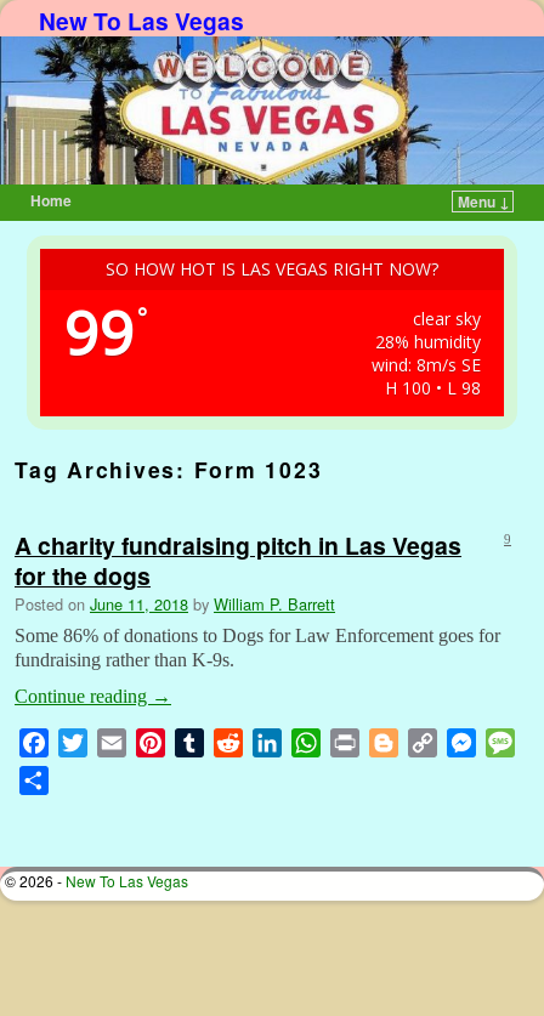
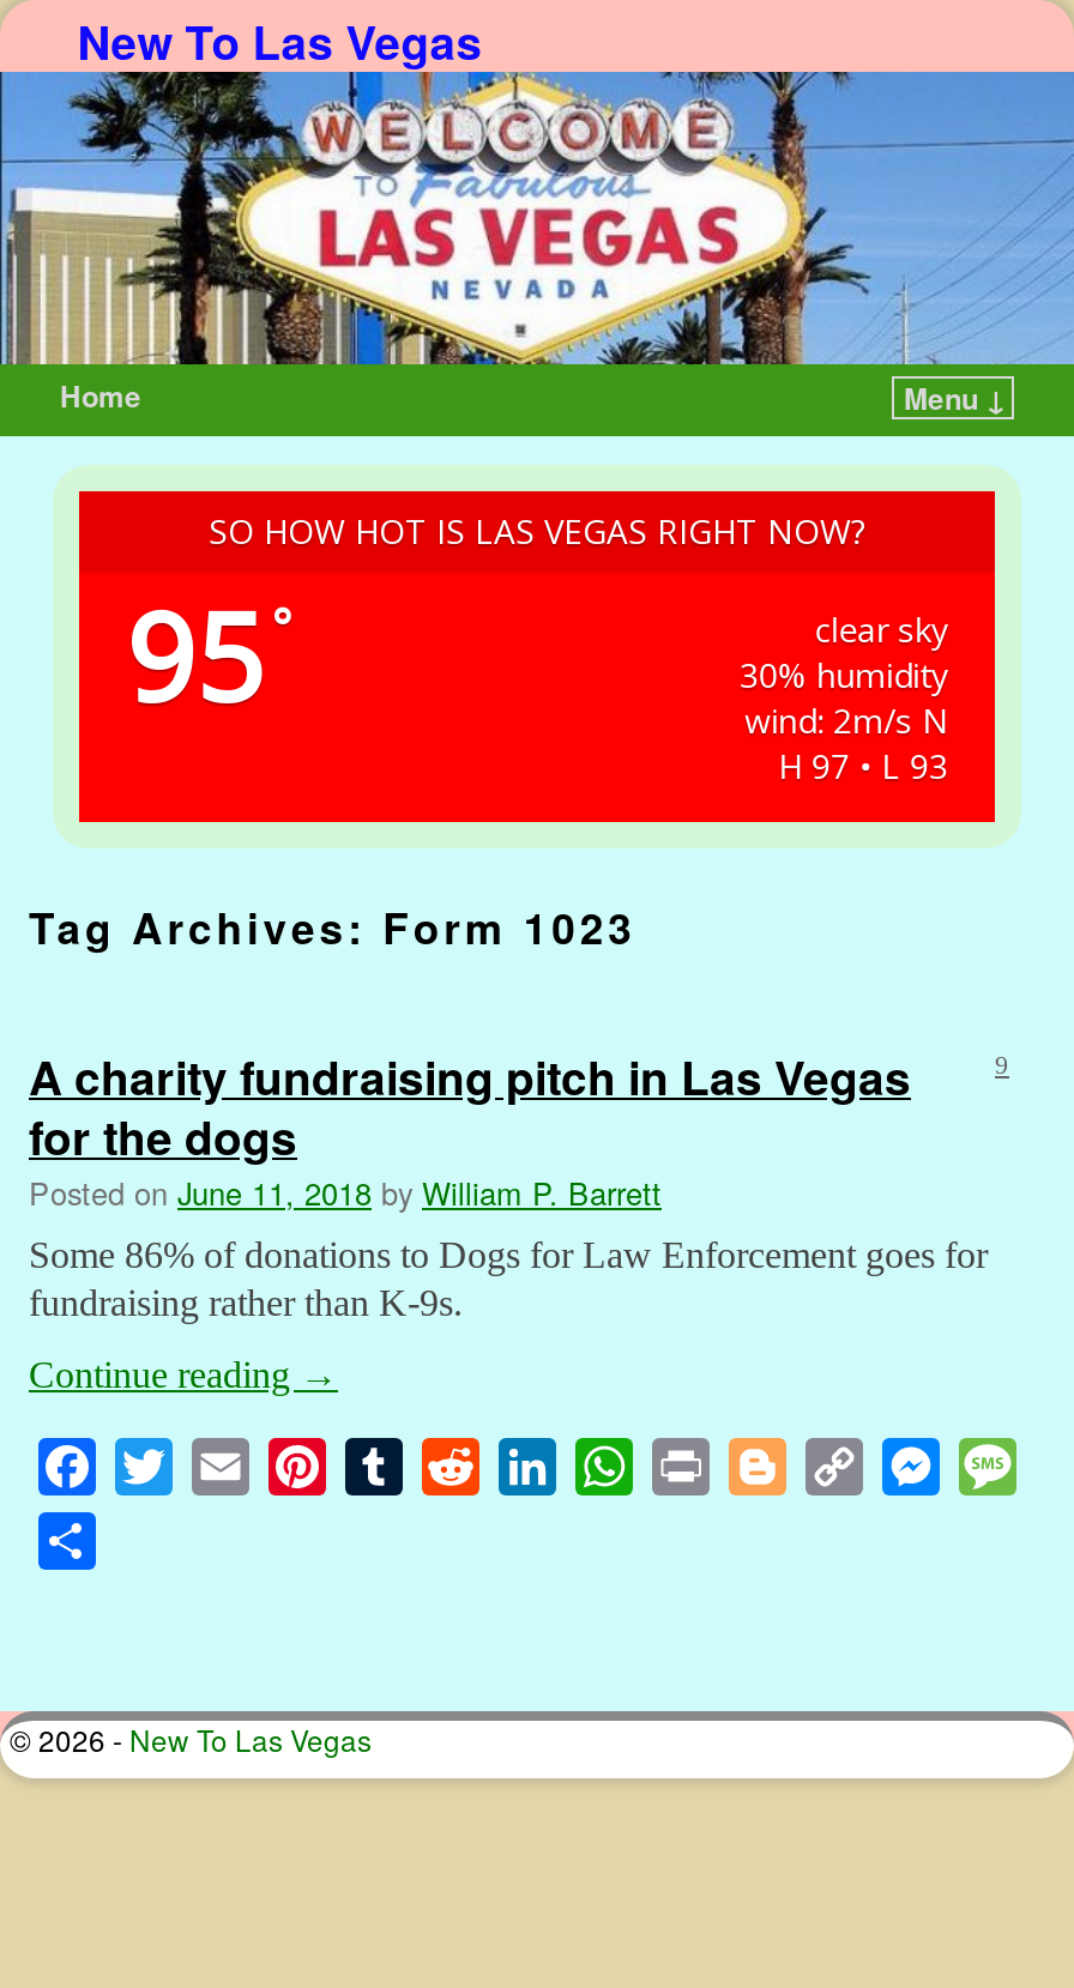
[64,291,147,374] 99 ° -> [126,575,291,738] 95 °
[375,330,480,353] 28% humidity -> [740,652,948,698] 30% humidity
[371,353,480,376] wind: 8m/s SE -> [745,698,948,743] wind: 2m/s N
[384,376,480,399] H 100 • L 98 -> [778,743,948,789] H 97 • L 93

